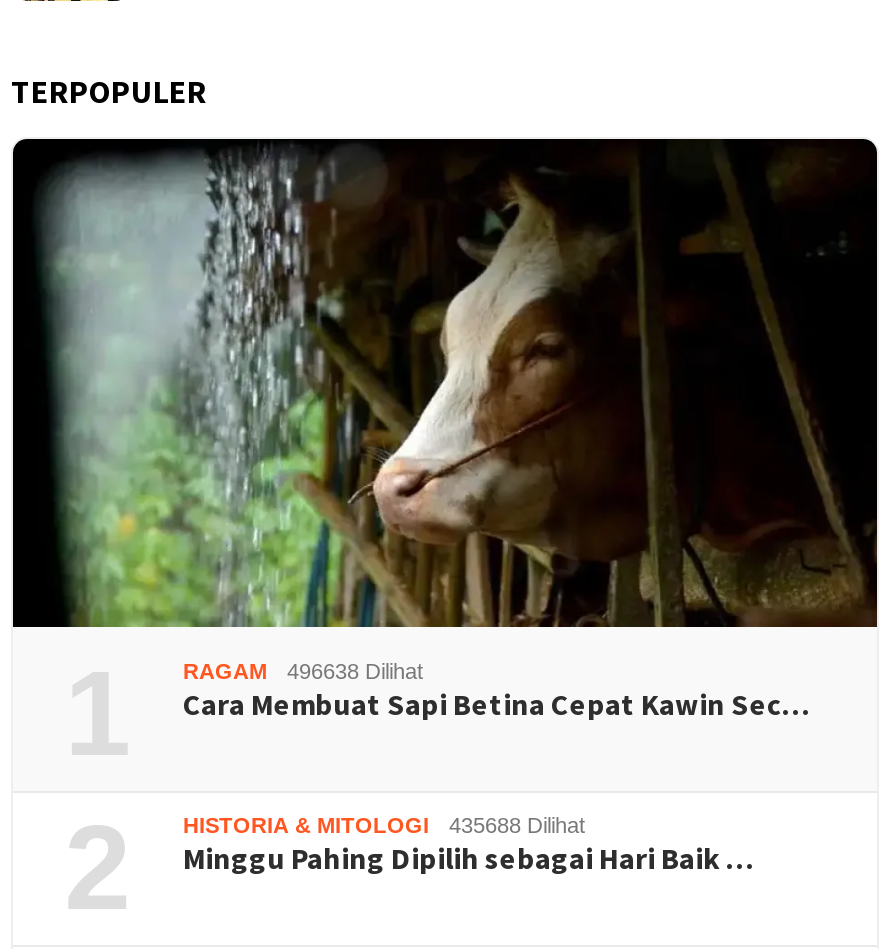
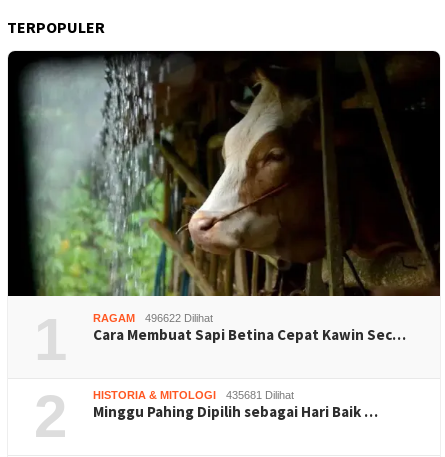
[183,659,423,683] RAGAM 496638 Dilihat -> [93,312,213,324] RAGAM 496622 Dilihat
[183,813,585,837] HISTORIA & MITOLOGI 435688 Dilihat -> [93,389,294,401] HISTORIA & MITOLOGI 435681 Dilihat

